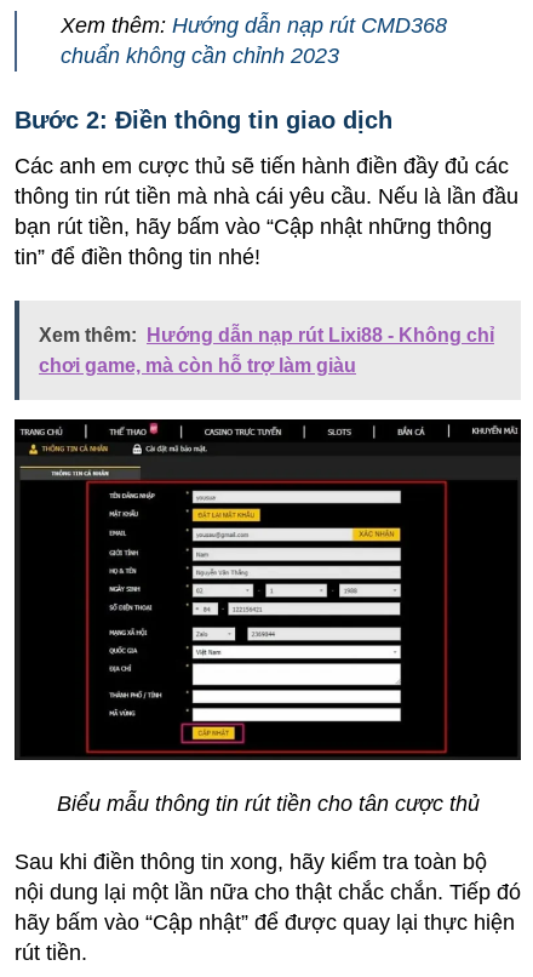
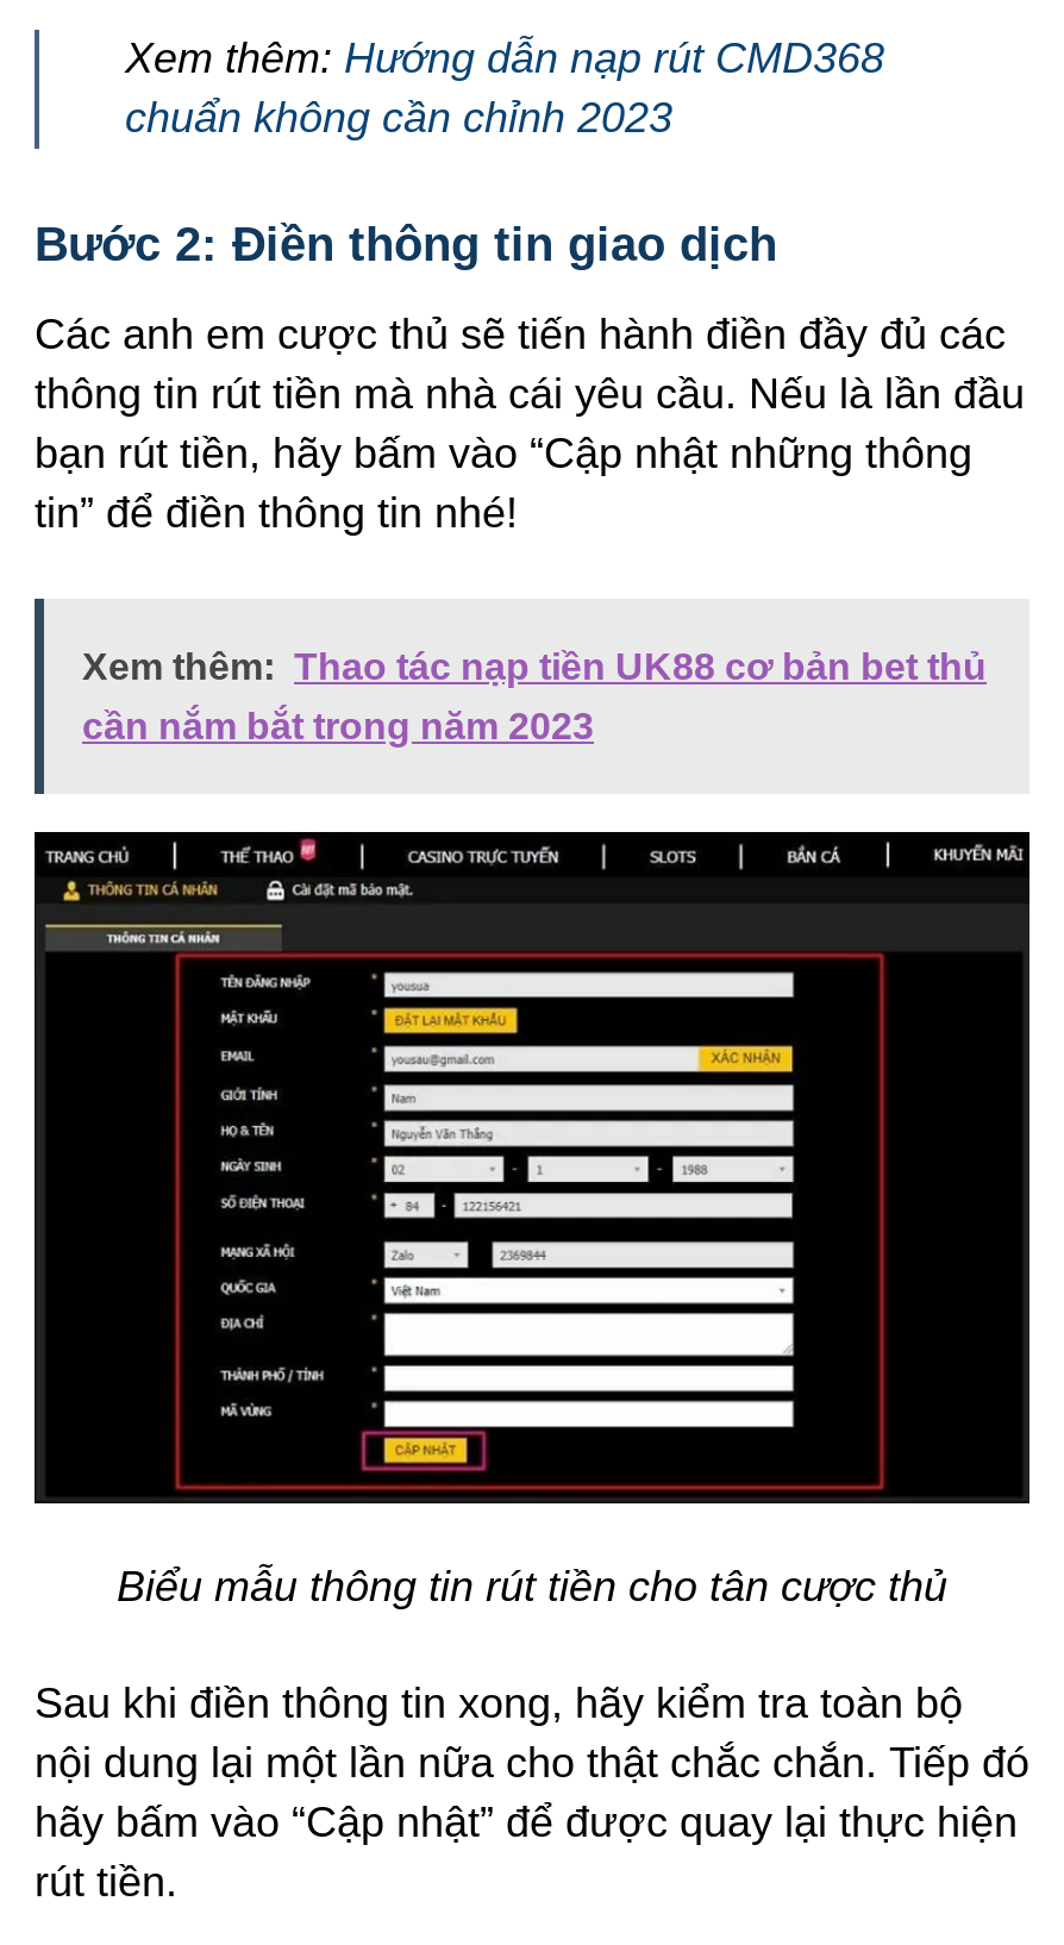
[39,325,494,345] Xem thêm: Hướng dẫn nạp rút Lixi88 - Không chỉ -> [82,647,987,688] Xem thêm: Thao tác nạp tiền UK88 cơ bản bet thủ
[39,355,356,376] chơi game, mà còn hỗ trợ làm giàu -> [82,707,594,747] cần nắm bắt trong năm 2023

